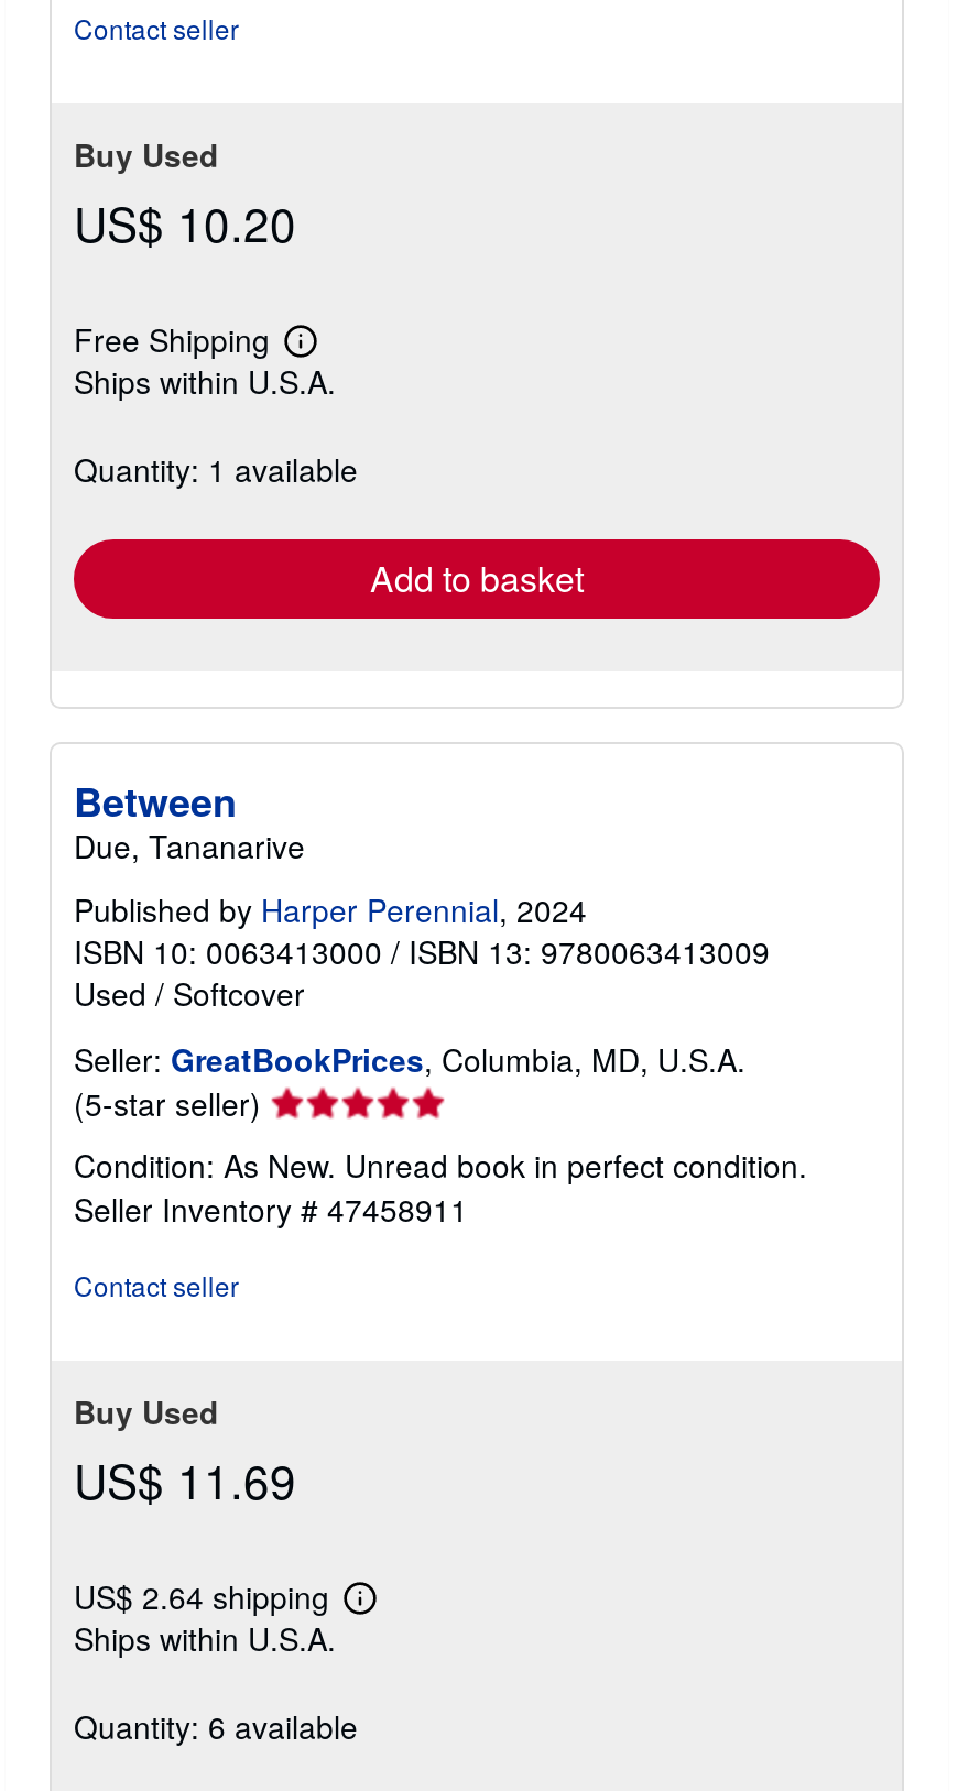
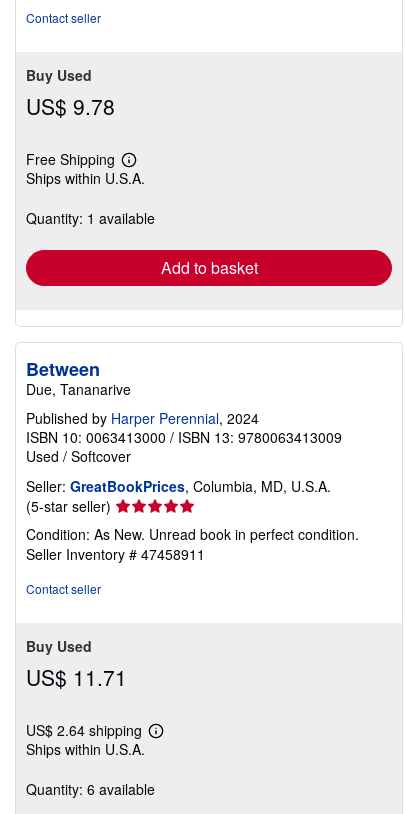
[74,190,296,256] US$ 10.20 -> [26,91,115,121] US$ 9.78
[74,1447,296,1513] US$ 11.69 -> [26,662,127,692] US$ 11.71

